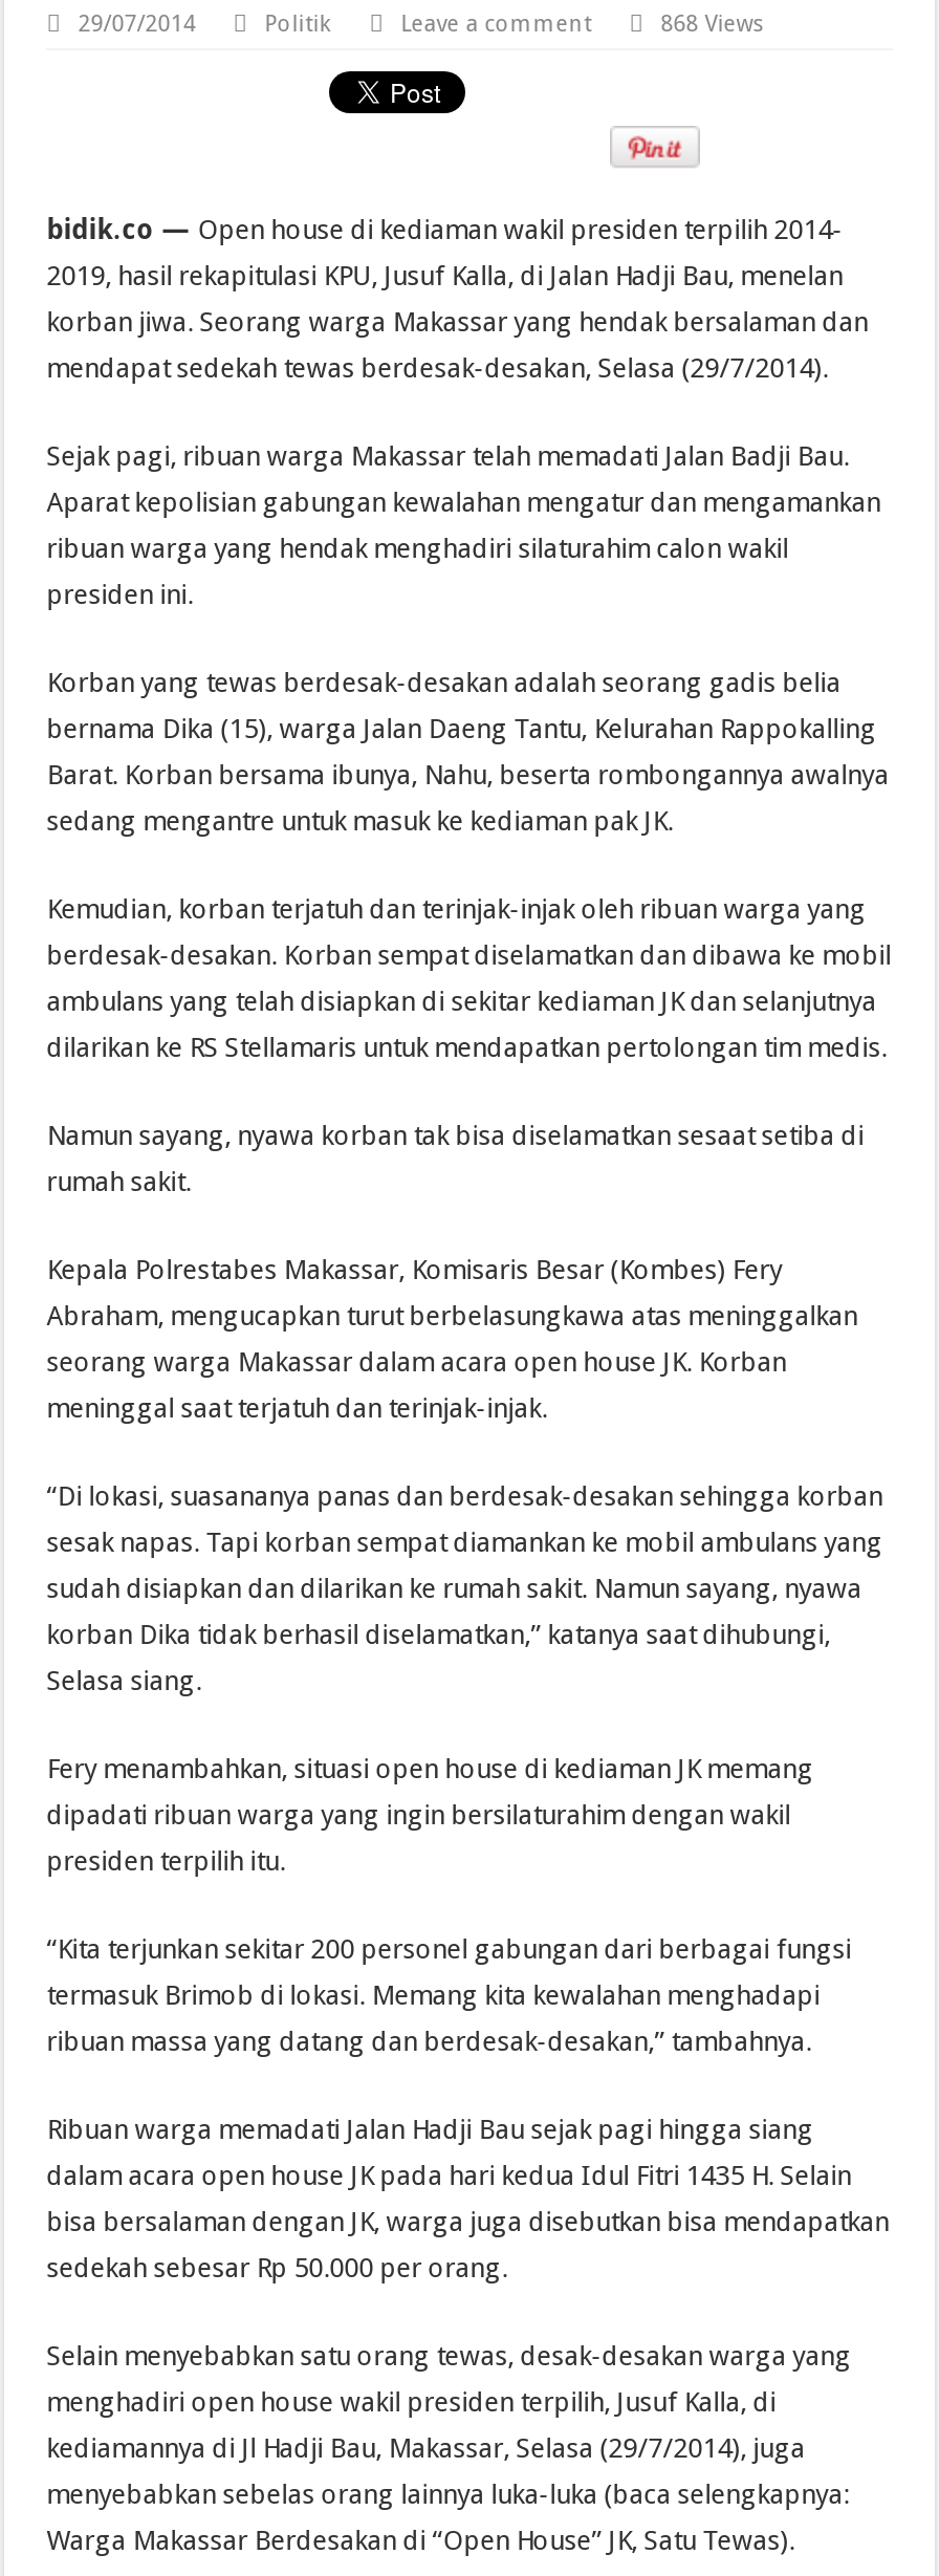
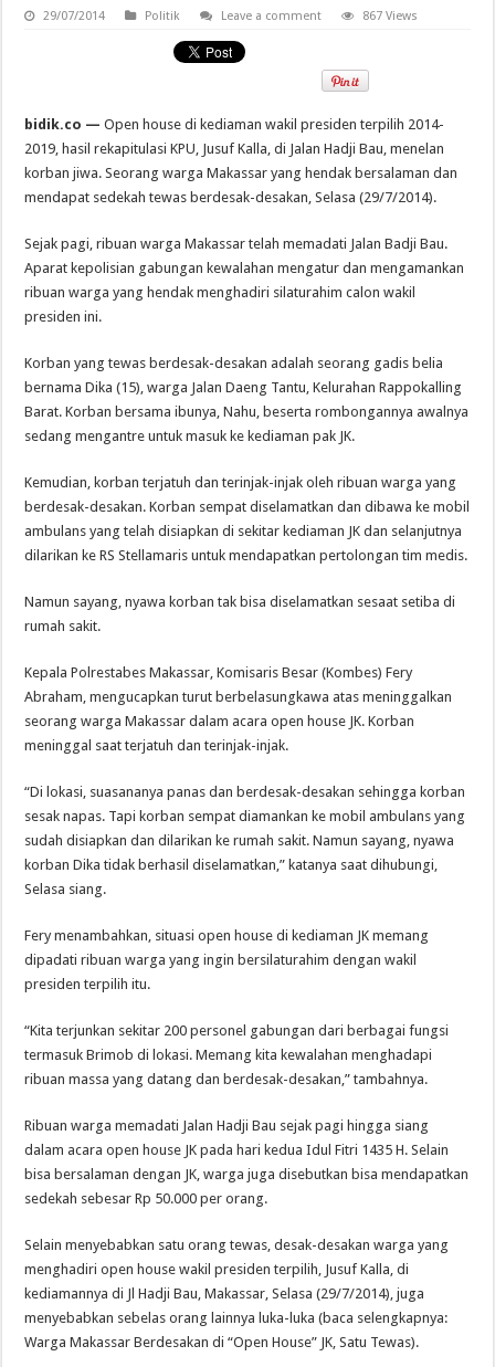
[661,10,765,38] 868 Views -> [363,9,418,23] 867 Views

